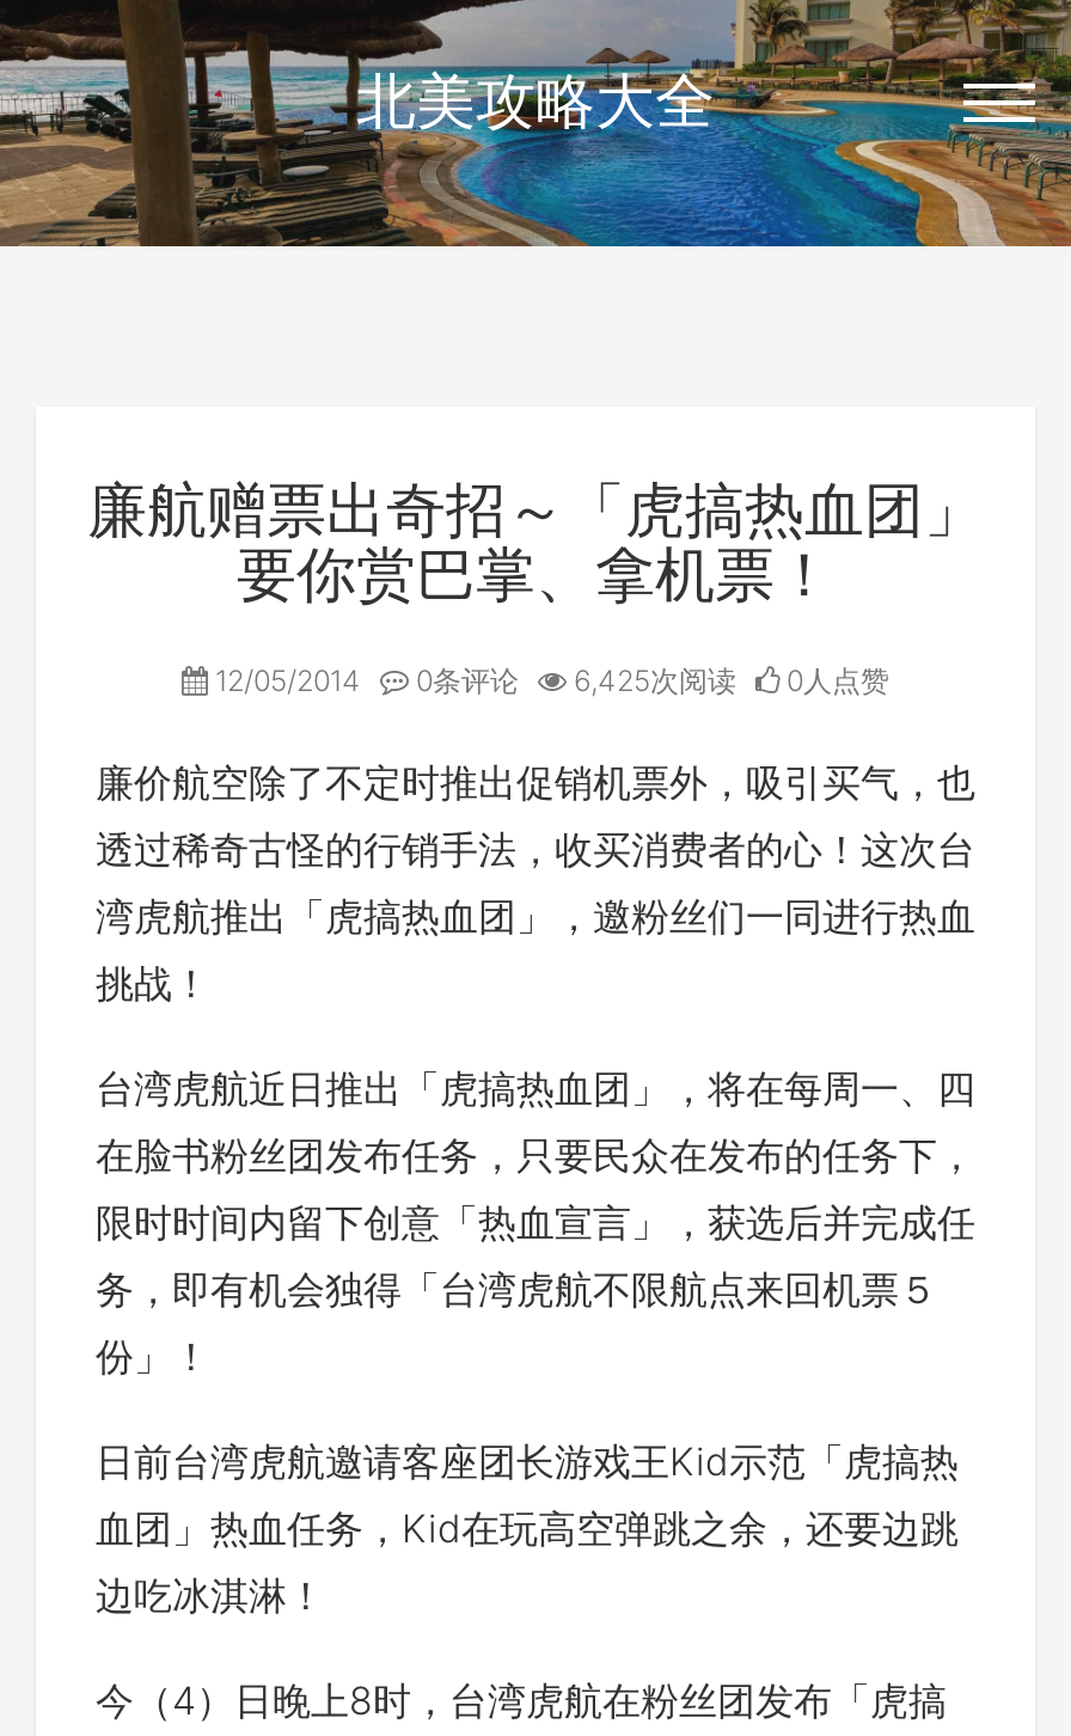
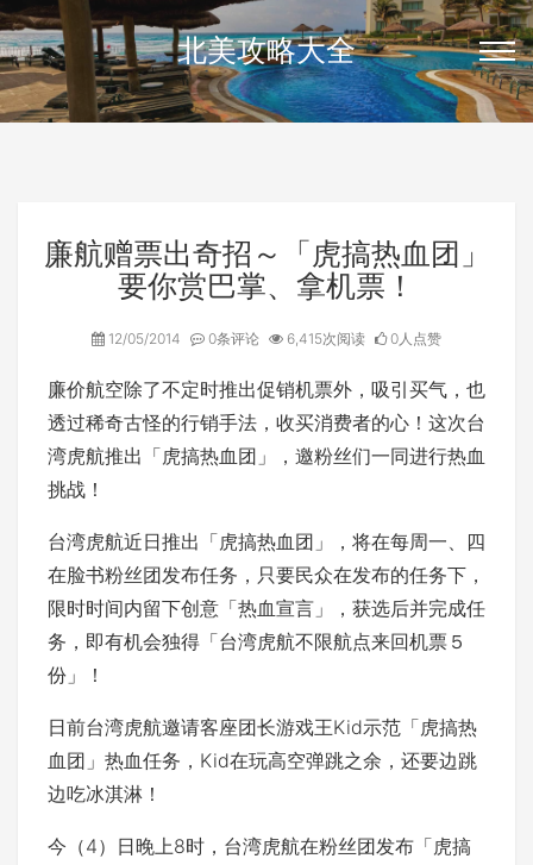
[567,662,743,698] 6,425次阅读 -> [283,330,369,347] 6,415次阅读

